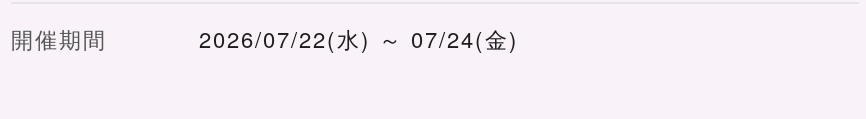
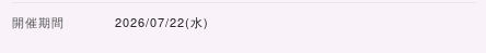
[199,22,519,54] 2026/07/22(水) ～ 07/24(金) -> [115,13,209,30] 2026/07/22(水)

